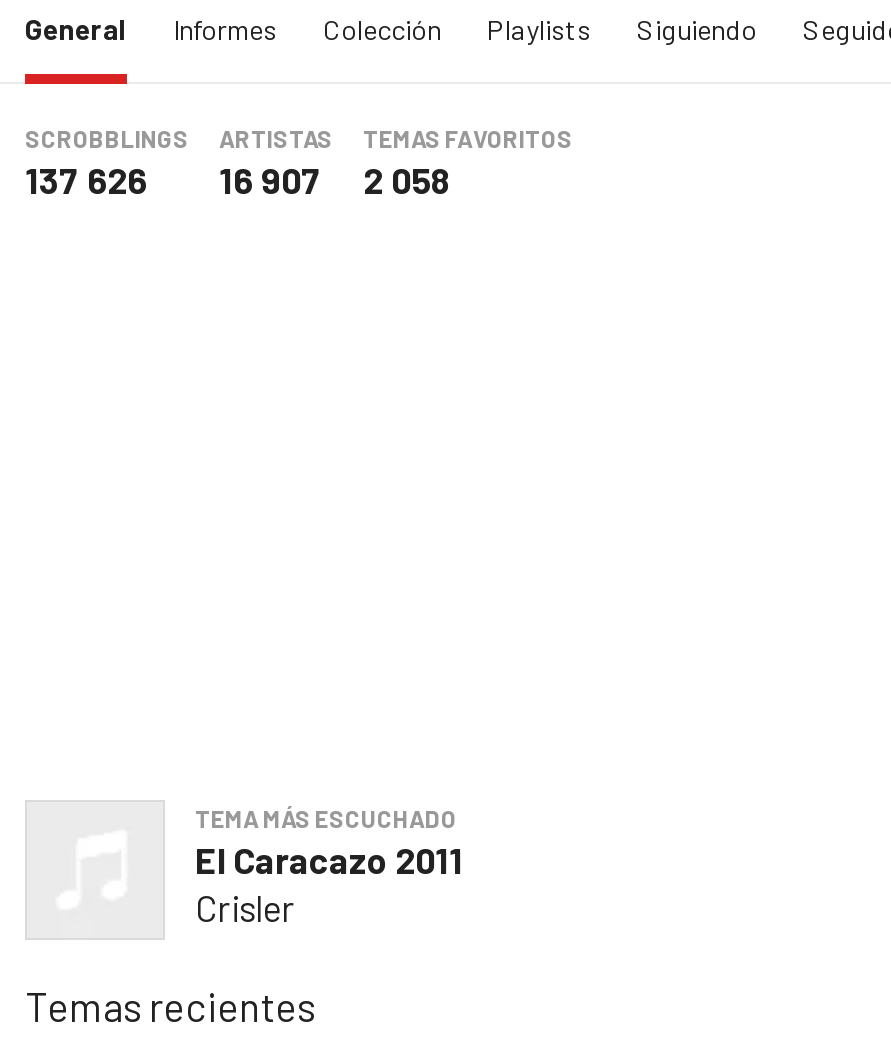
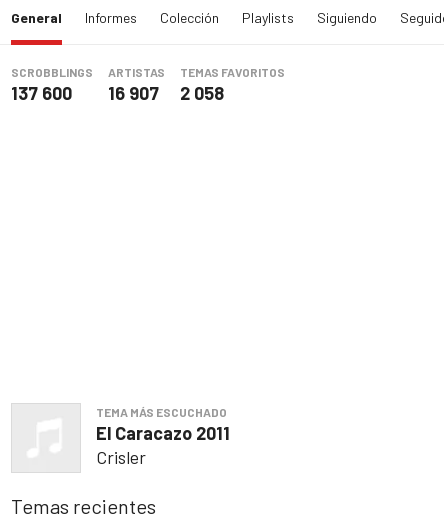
[25,158,451,202] 137 626 16 907 2 058 -> [11,82,224,104] 137 600 16 907 2 058

